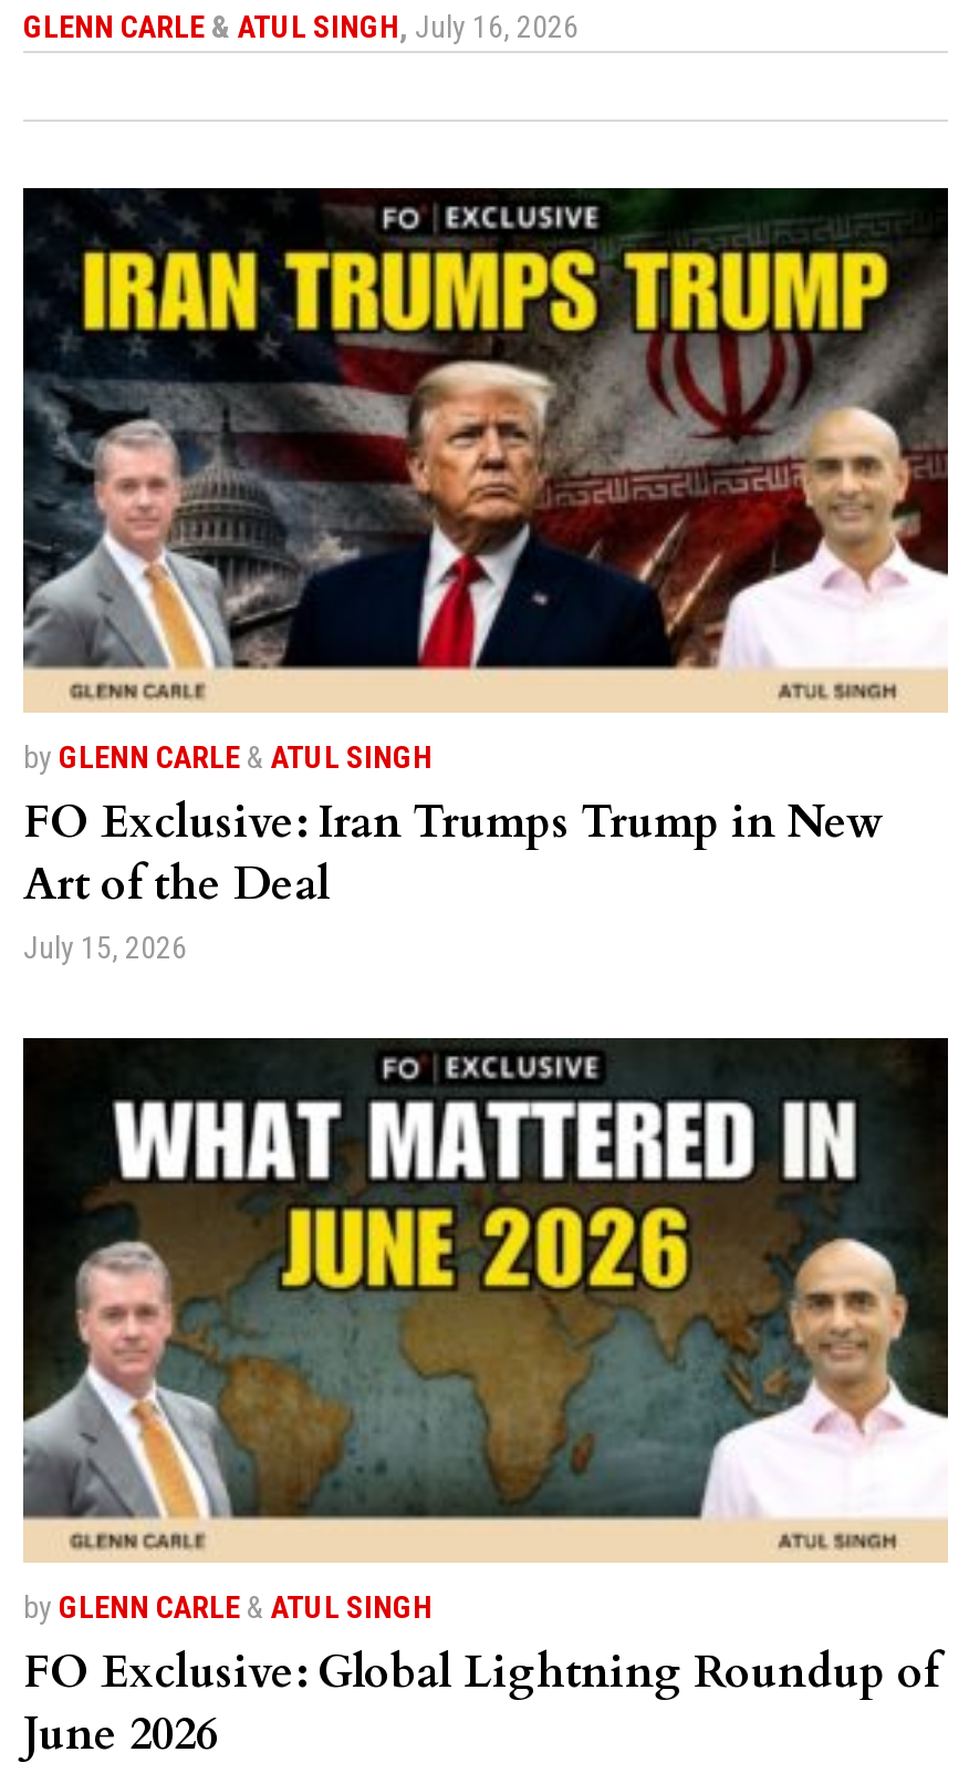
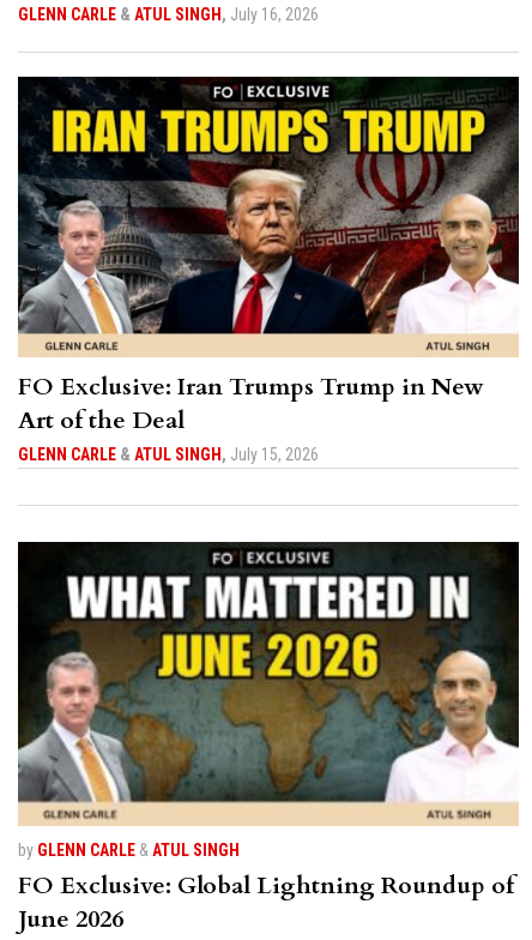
moved [23,186,948,914] -> [18,76,519,437]: [image] | FO Exclusive: Iran Trumps Trump in New | Art of the Deal
[23,739,433,774] by GLENN CARLE & ATUL SINGH -> none
[23,929,187,965] July 15, 2026 -> [18,445,319,464] GLENN CARLE & ATUL SINGH, July 15, 2026

